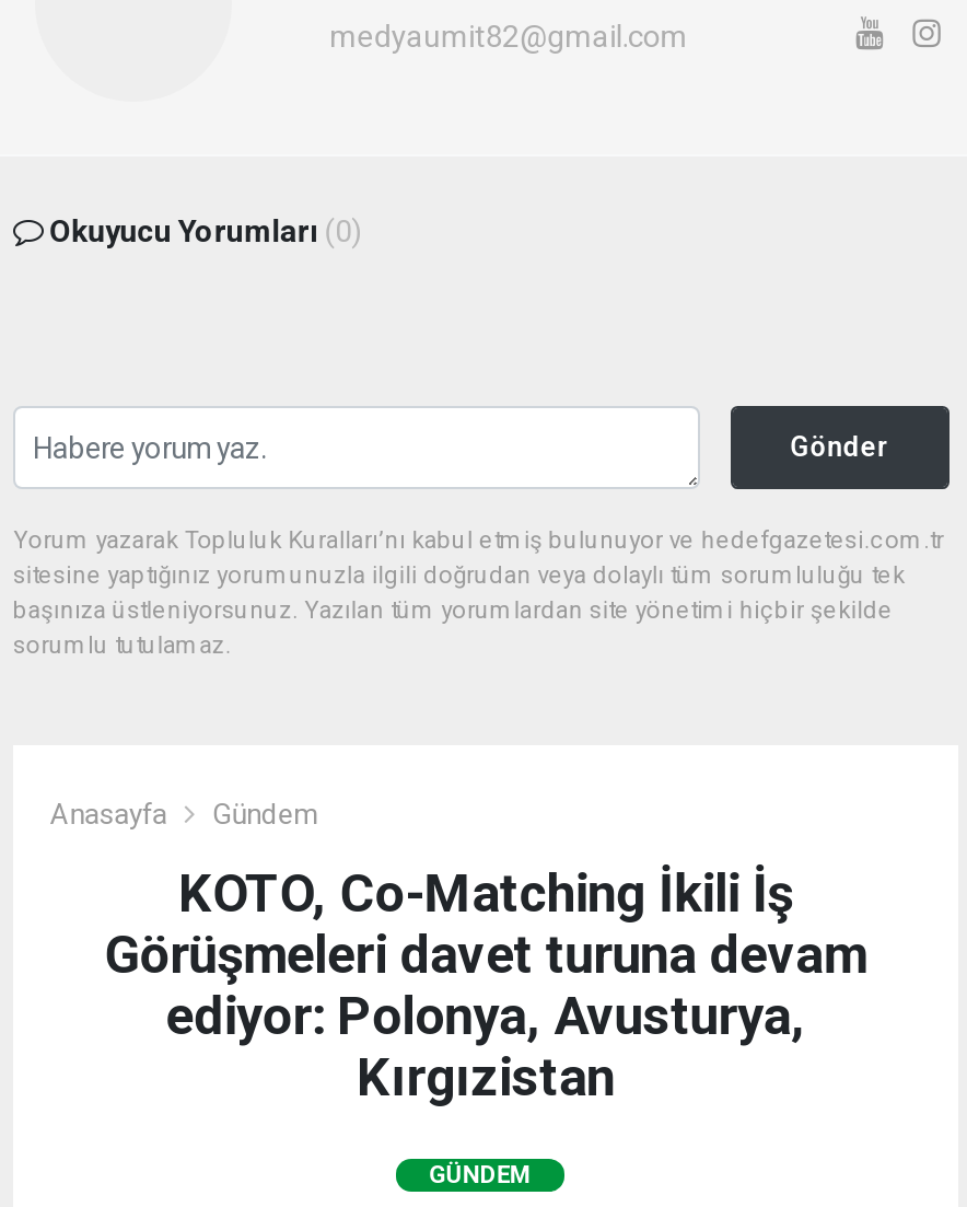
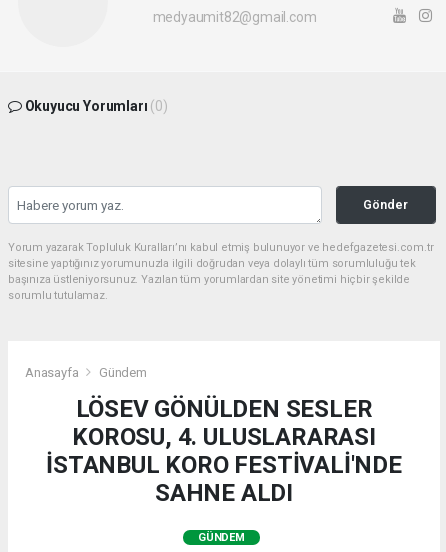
[105,863,867,1108] KOTO, Co-Matching İkili İş | Görüşmeleri davet turuna devam | ediyor: Polonya, Avusturya, | Kırgızistan -> [46,395,402,507] LÖSEV GÖNÜLDEN SESLER | KOROSU, 4. ULUSLARARASI | İSTANBUL KORO FESTİVALİ'NDE | SAHNE ALDI

